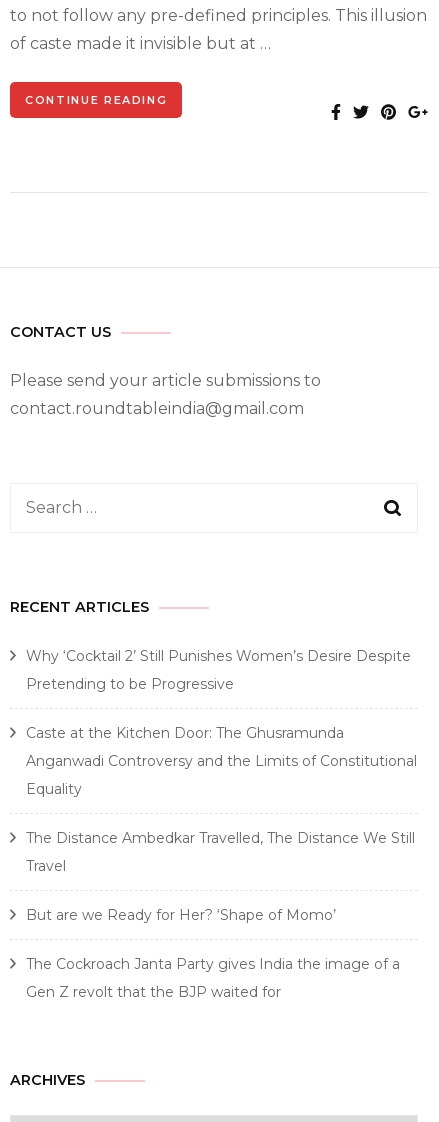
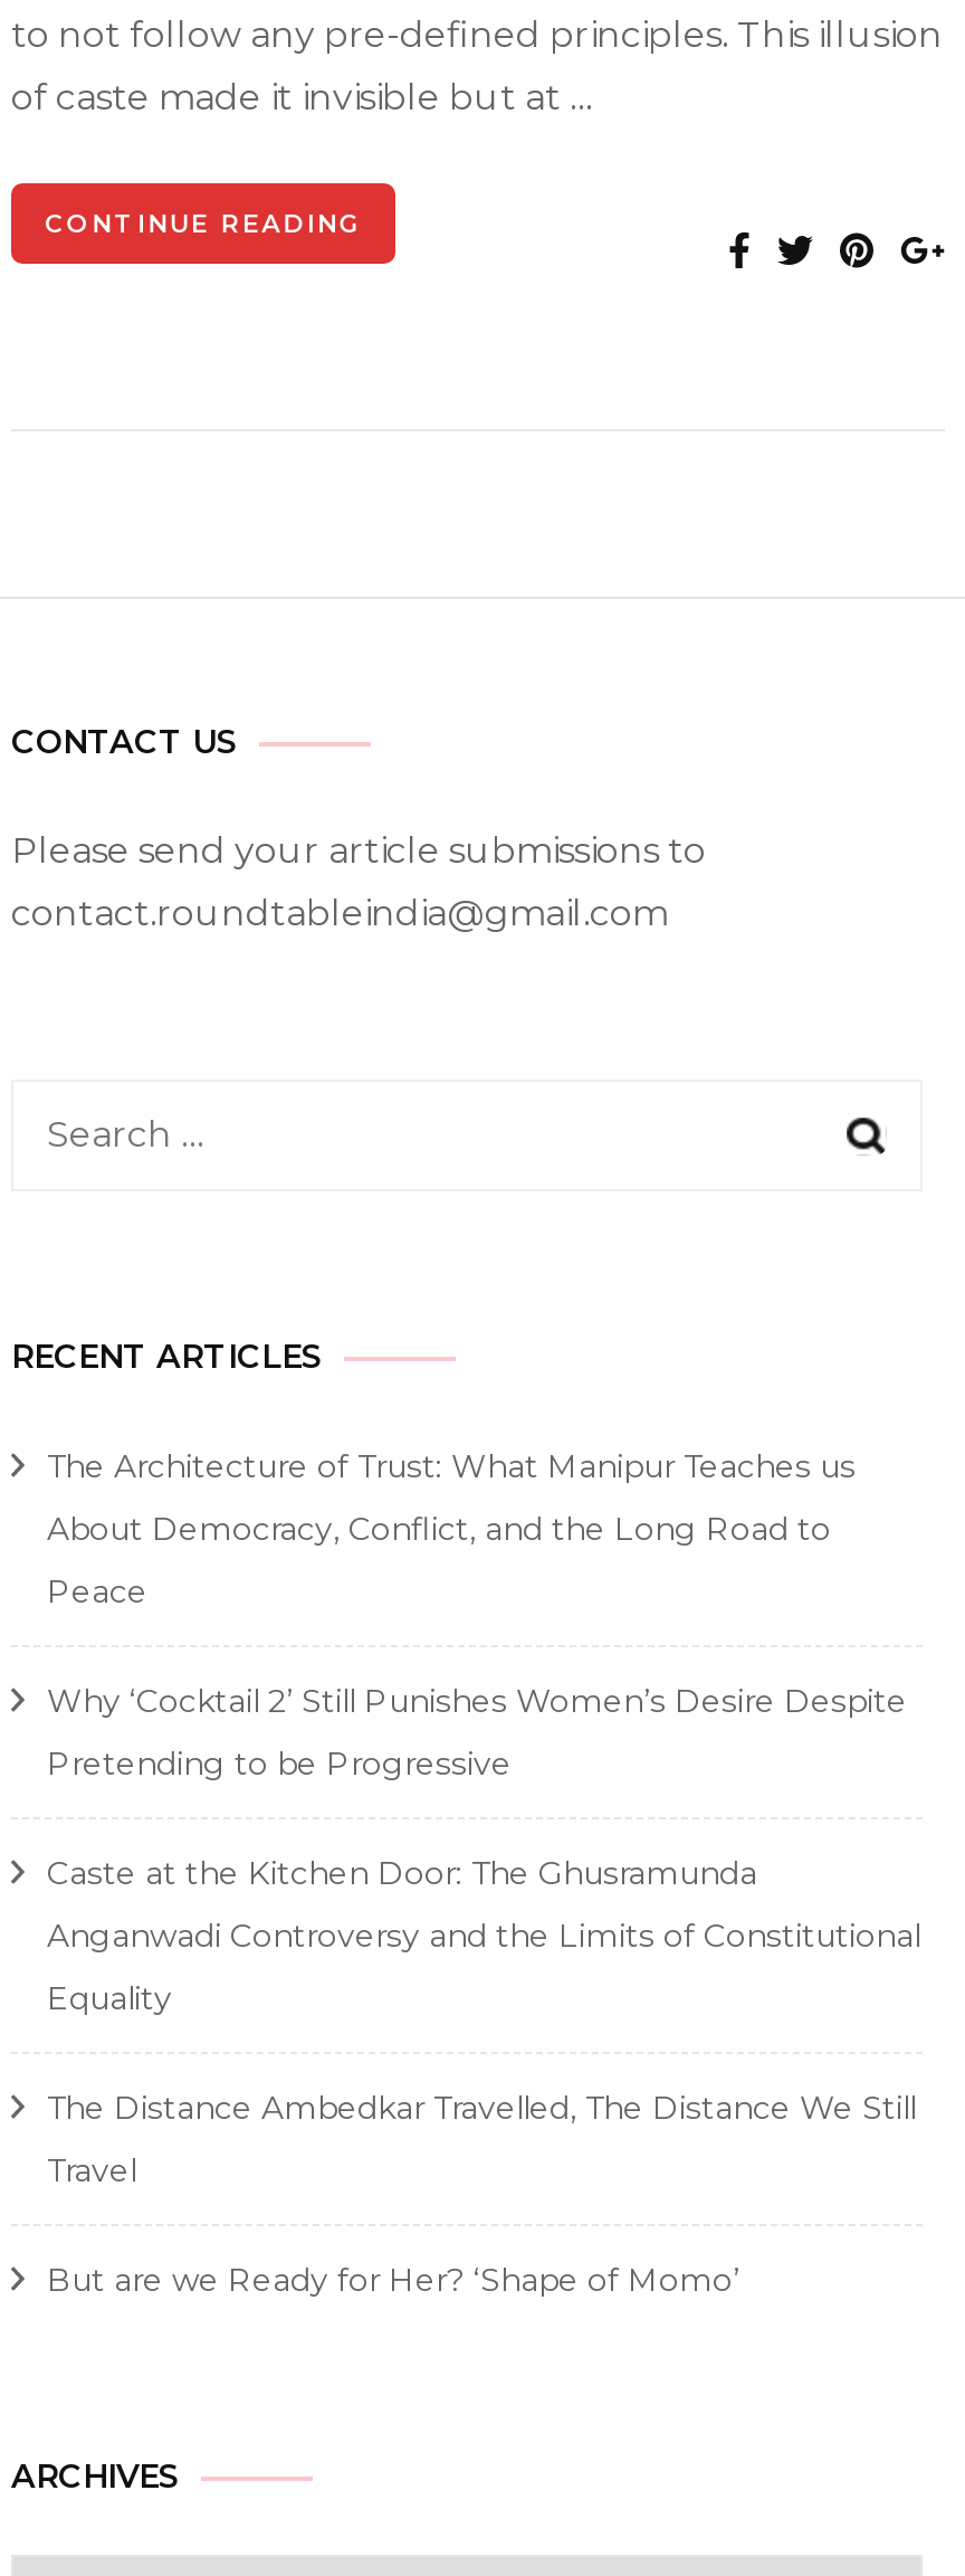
none -> [47,1447,856,1613] The Architecture of Trust: What Manipur Teaches us | About Democracy, Conflict, and the Long Road to | Peace
moved [26,647,417,924] -> [47,1682,920,2301]: Why ‘Cocktail 2’ Still Punishes Women’s Desire Despite | Pretending to be Progressive | Caste at the Kitchen Door: The Ghusramunda | Anganwadi Controversy and the Limits of Constitutional | Equality | The Distance Ambedkar Travelled, The Distance We Still | Travel | But are we Ready for Her? ‘Shape of Momo’
[26,955,400,1001] The Cockroach Janta Party gives India the image of a | Gen Z revolt that the BJP waited for -> none

